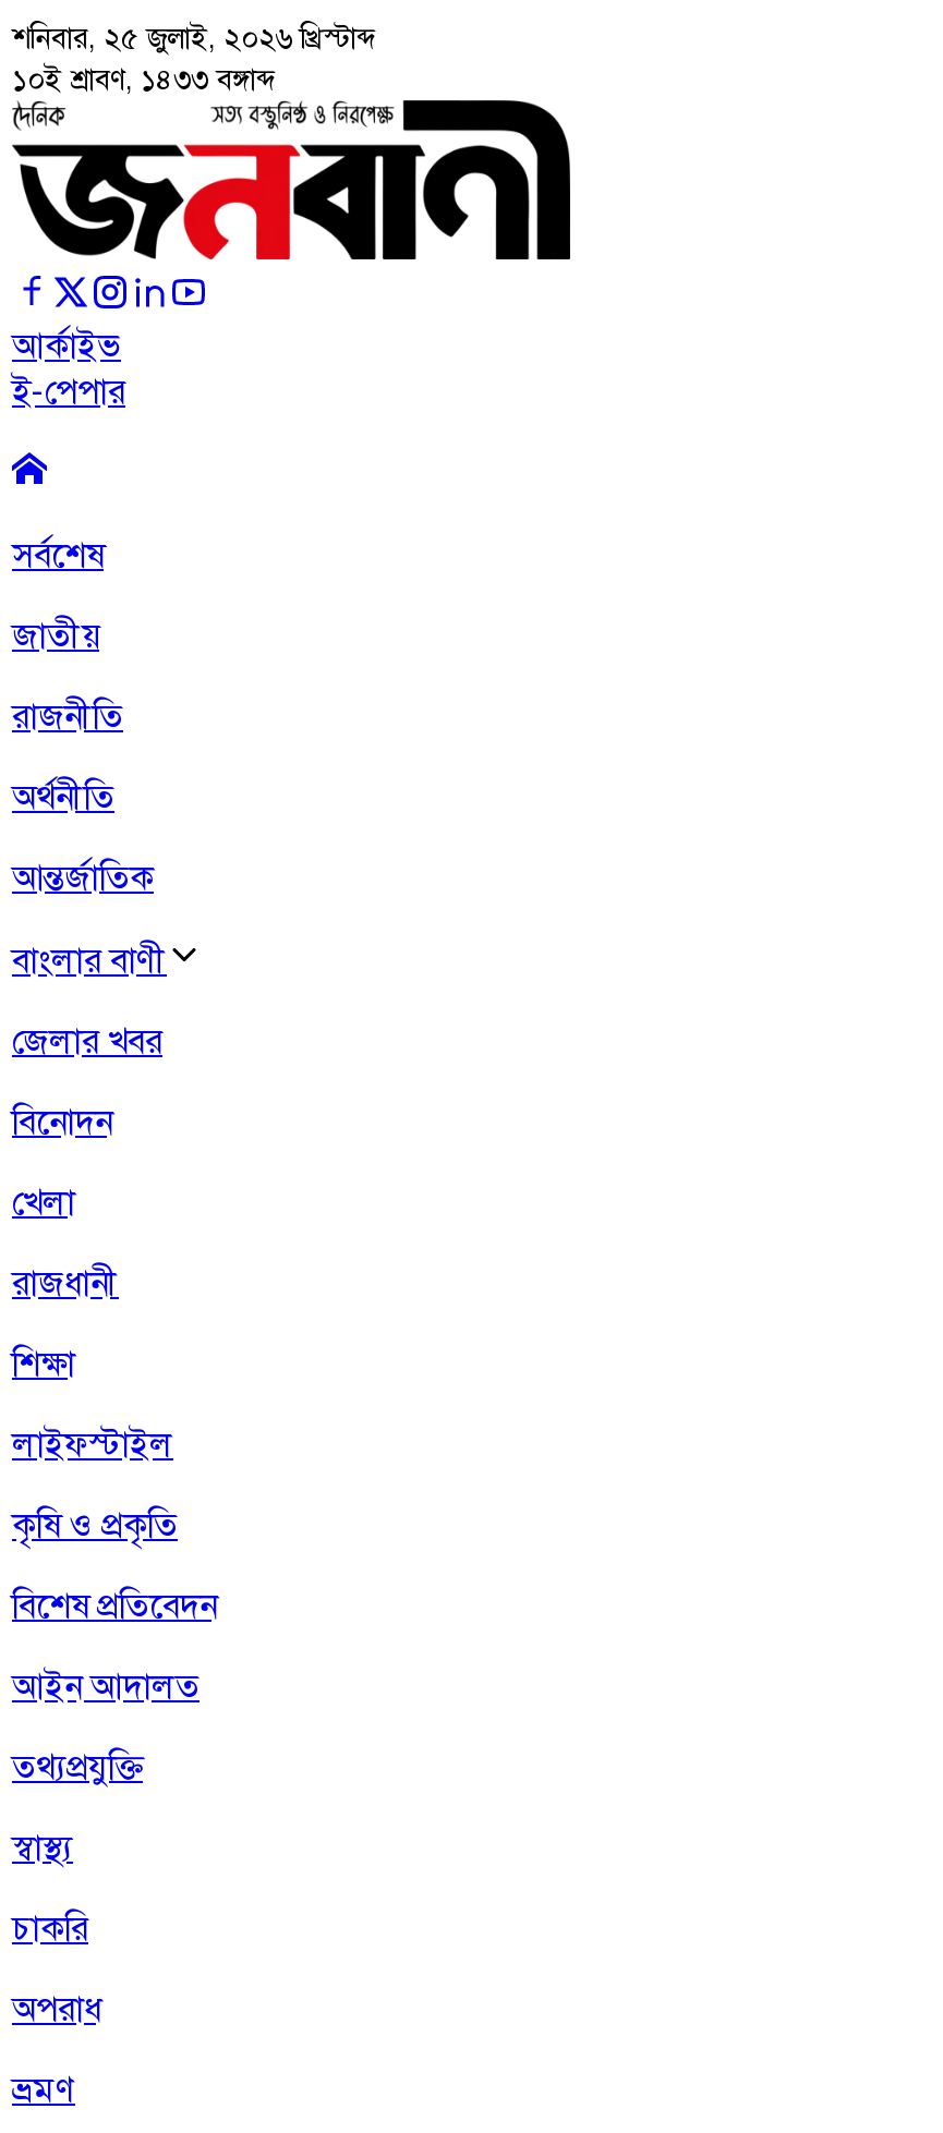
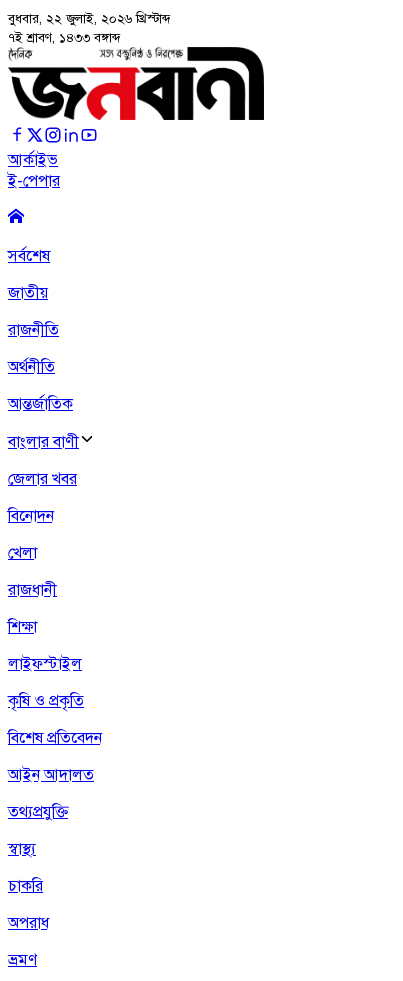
[12,20,376,57] শনিবার, ২৫ জুলাই, ২০২৬ খ্রিস্টাব্দ -> [8,10,171,27] বুধবার, ২২ জুলাই, ২০২৬ খ্রিস্টাব্দ
[12,61,276,98] ১০ই শ্রাবণ, ১৪৩৩ বঙ্গাব্দ -> [8,29,121,46] ৭ই শ্রাবণ, ১৪৩৩ বঙ্গাব্দ

